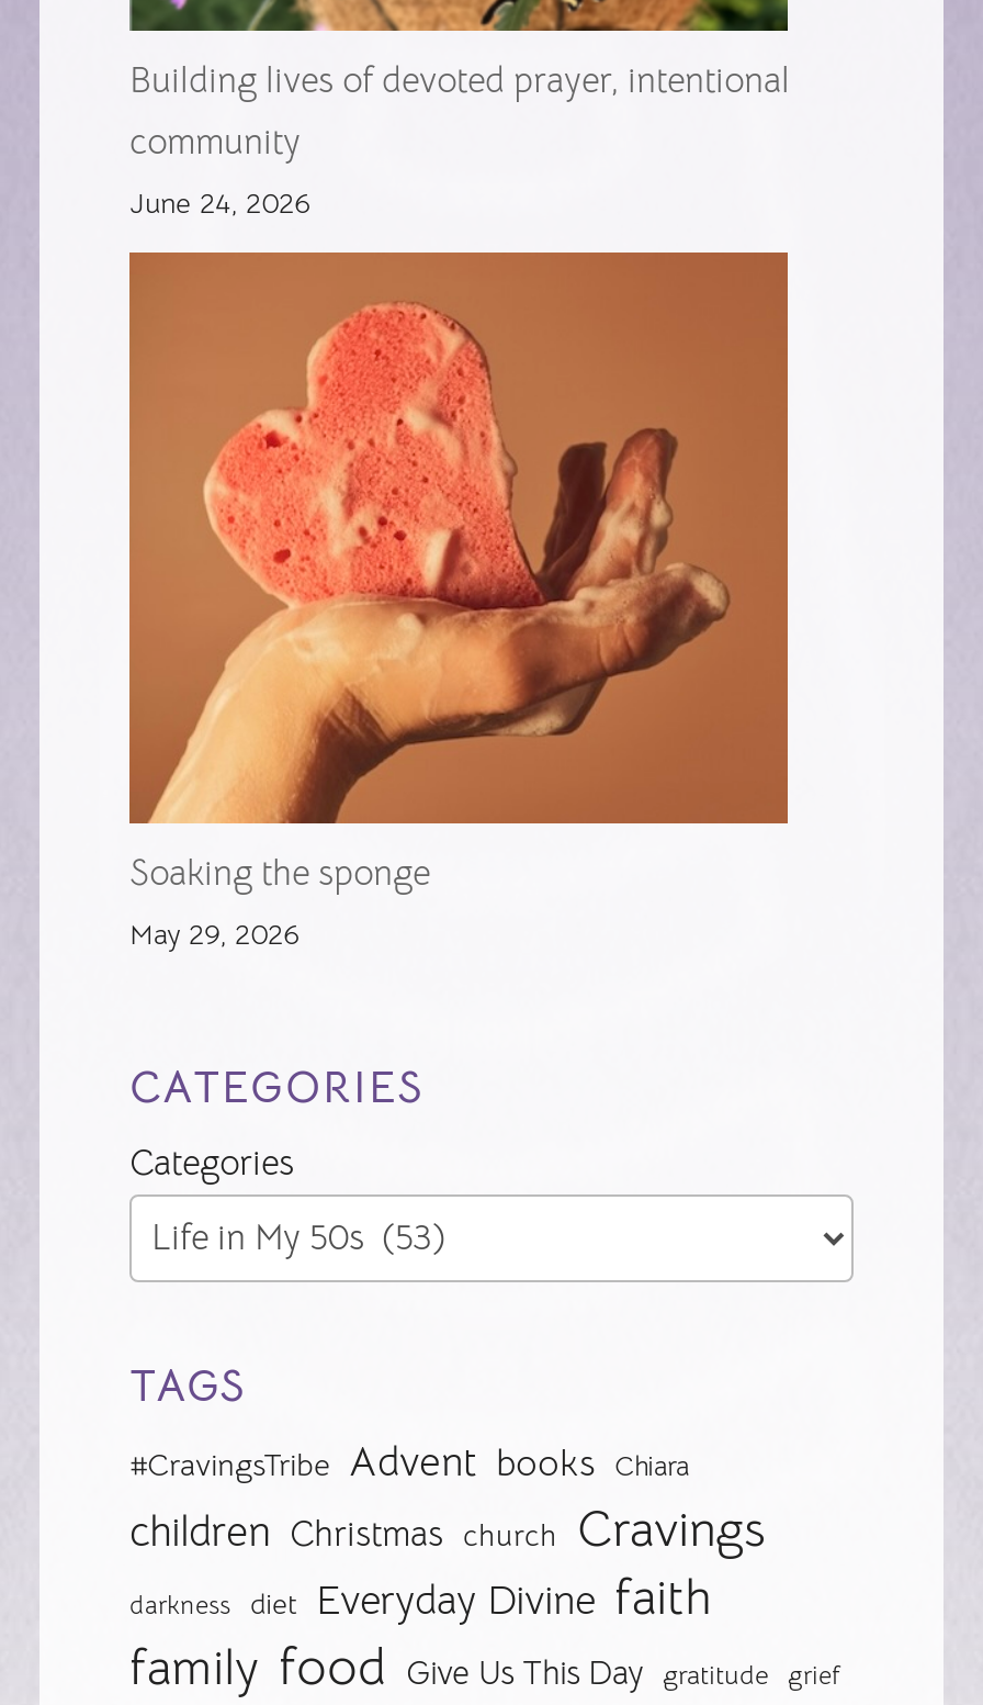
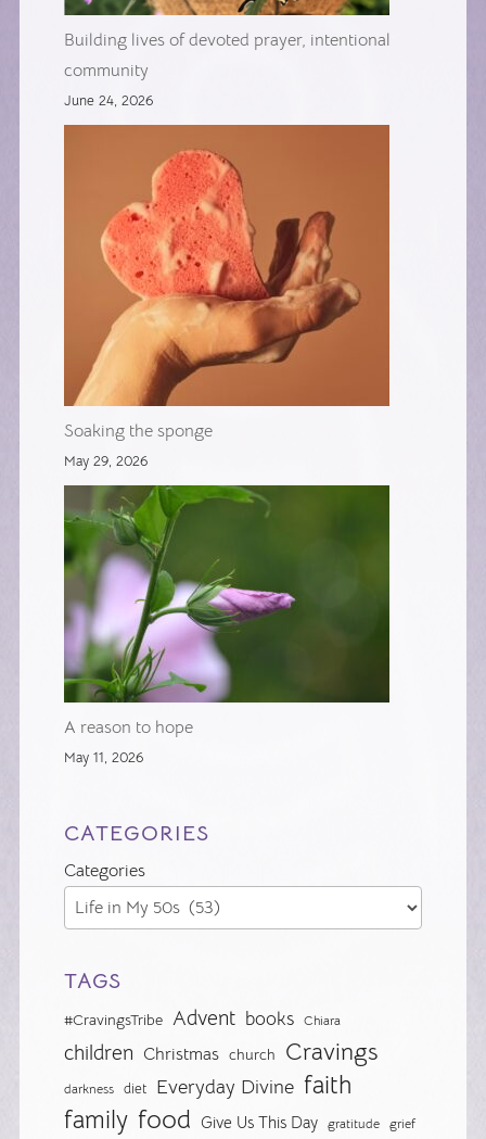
none -> [63,484,391,767] [image] | A reason to hope | May 11, 2026

